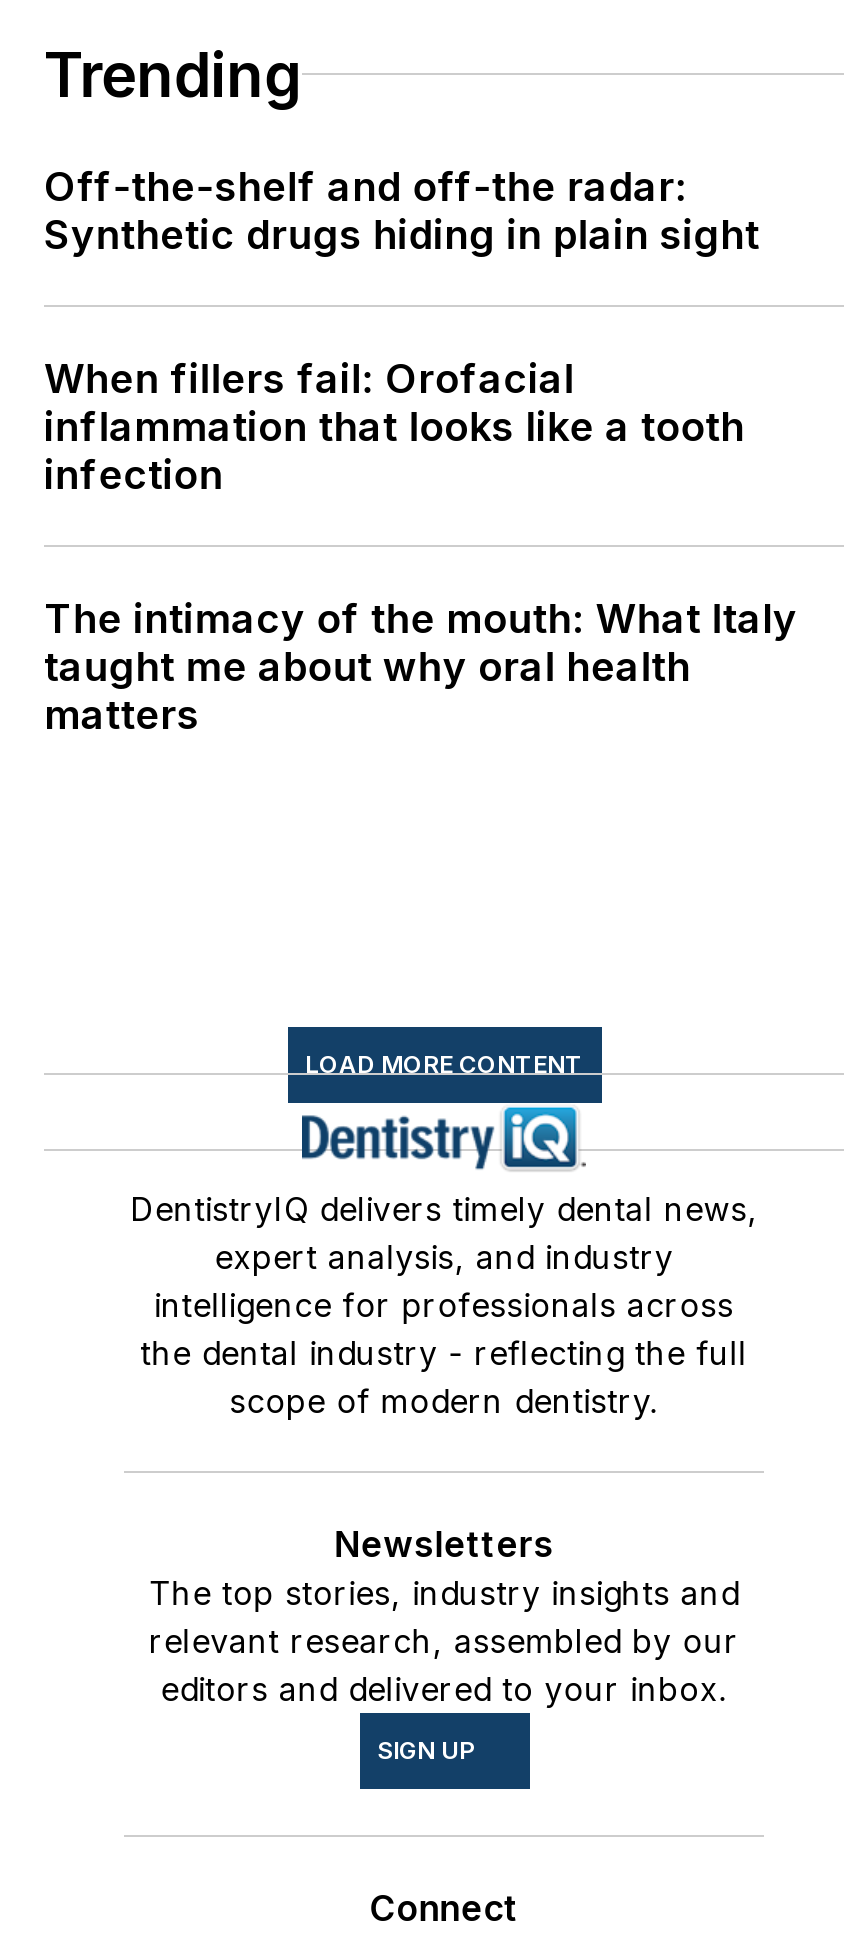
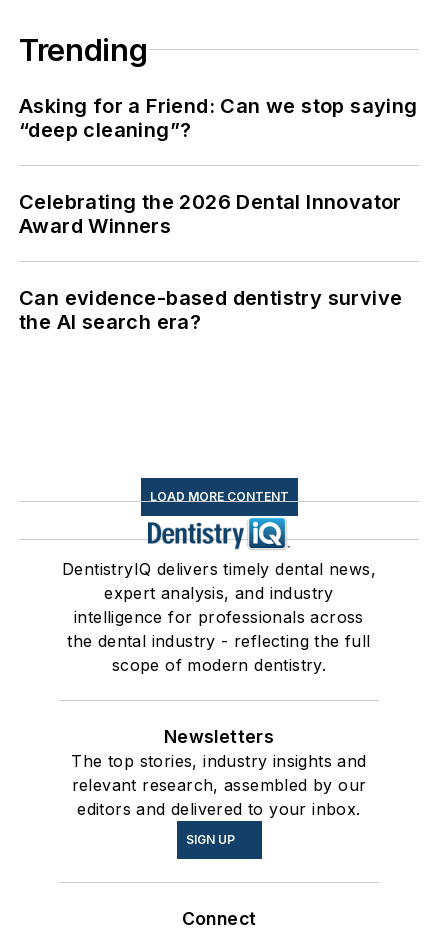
[44,162,760,258] Off-the-shelf and off-the radar: | Synthetic drugs hiding in plain sight -> [19,94,418,142] Asking for a Friend: Can we stop saying | “deep cleaning”?
[44,354,745,498] When fillers fail: Orofacial | inflammation that looks like a tooth | infection -> [19,190,402,238] Celebrating the 2026 Dental Innovator | Award Winners
[44,594,798,738] The intimacy of the mouth: What Italy | taught me about why oral health | matters -> [19,286,402,334] Can evidence-based dentistry survive | the AI search era?

